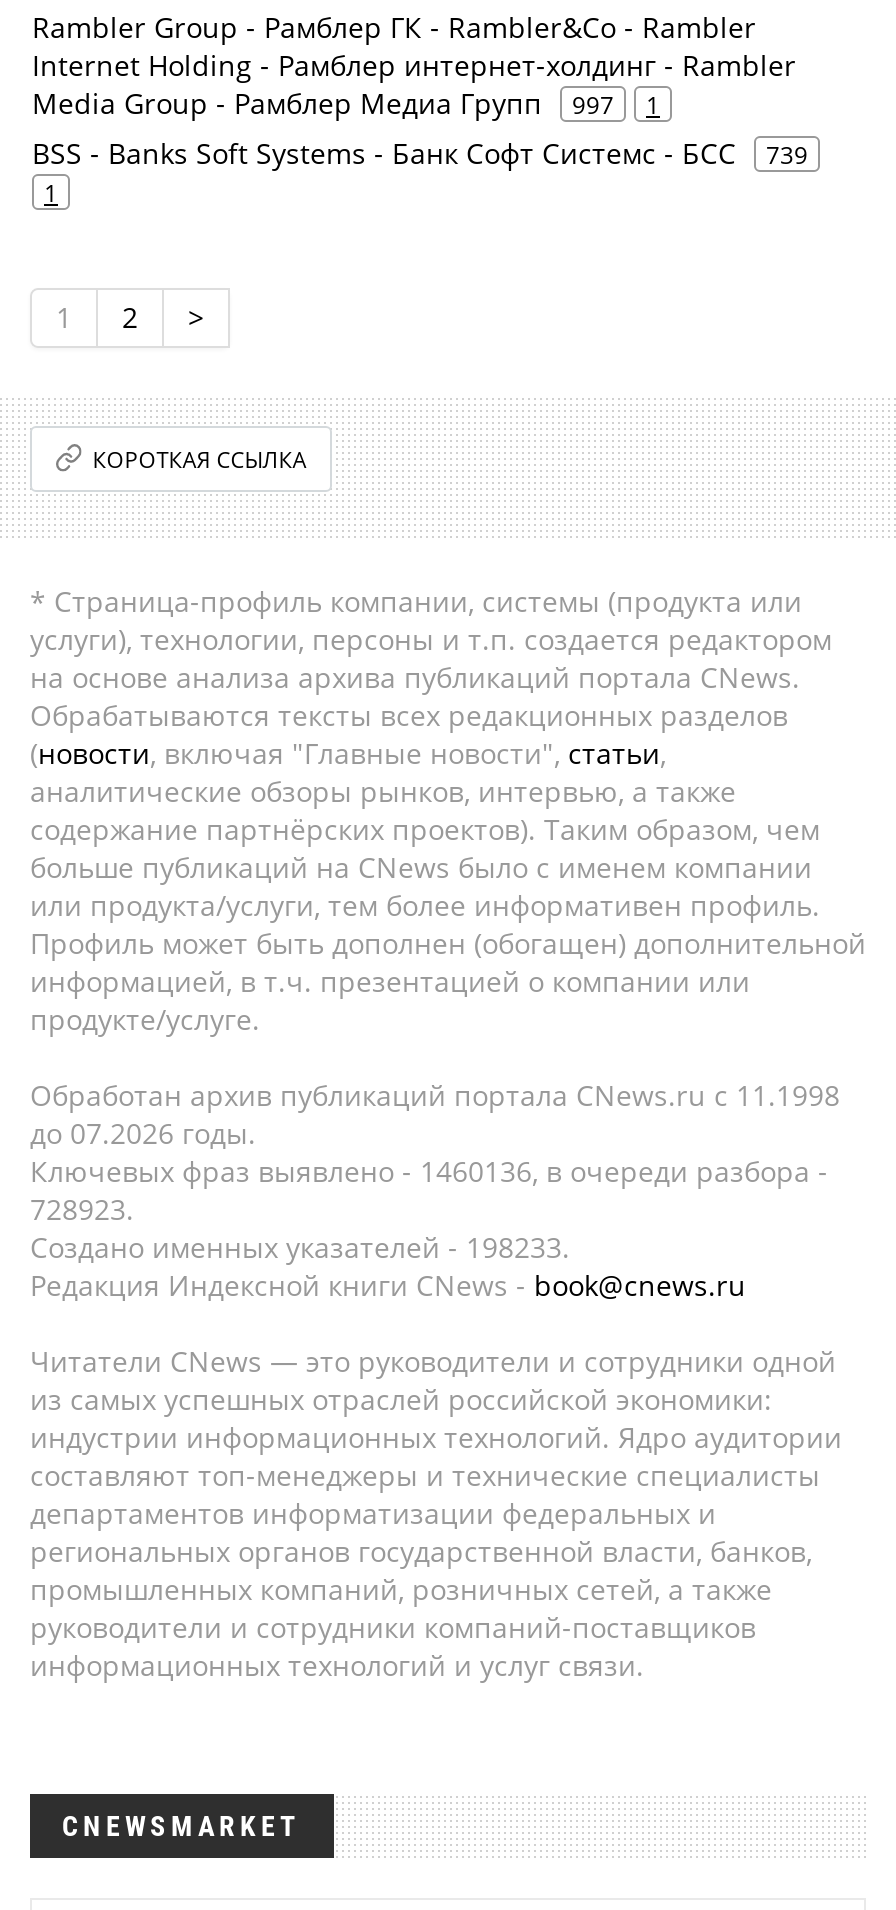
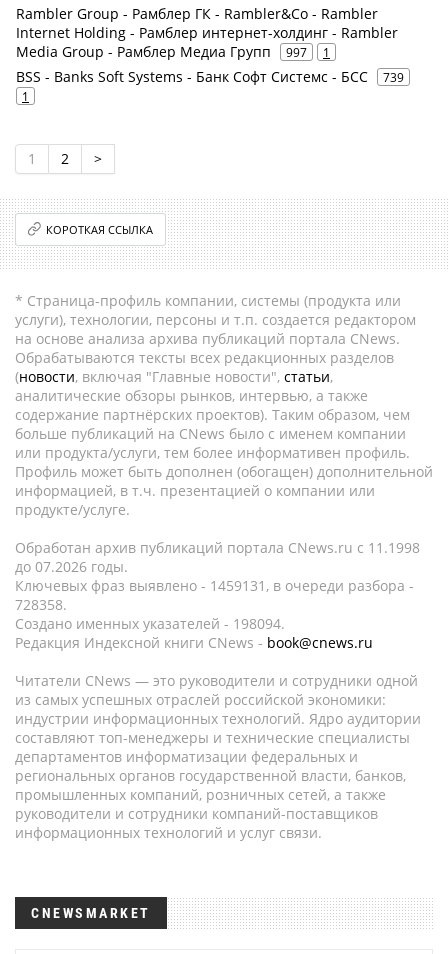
[30,1151,828,1189] Ключевых фраз выявлено - 1460136, в очереди разбора - -> [15,575,414,594] Ключевых фраз выявлено - 1459131, в очереди разбора -
[30,1189,134,1227] 728923. -> [15,594,67,613] 728358.
[30,1227,570,1265] Создано именных указателей - 198233. -> [15,613,285,632] Создано именных указателей - 198094.

